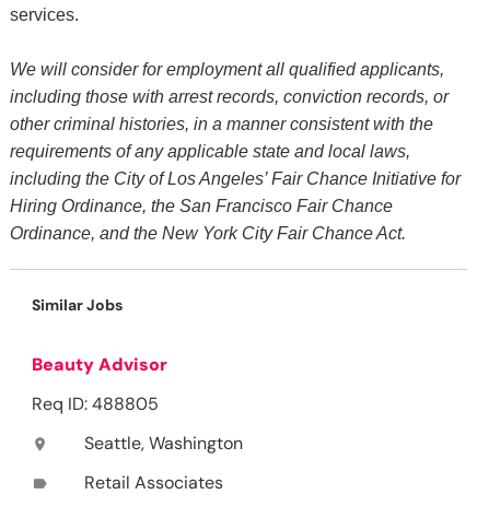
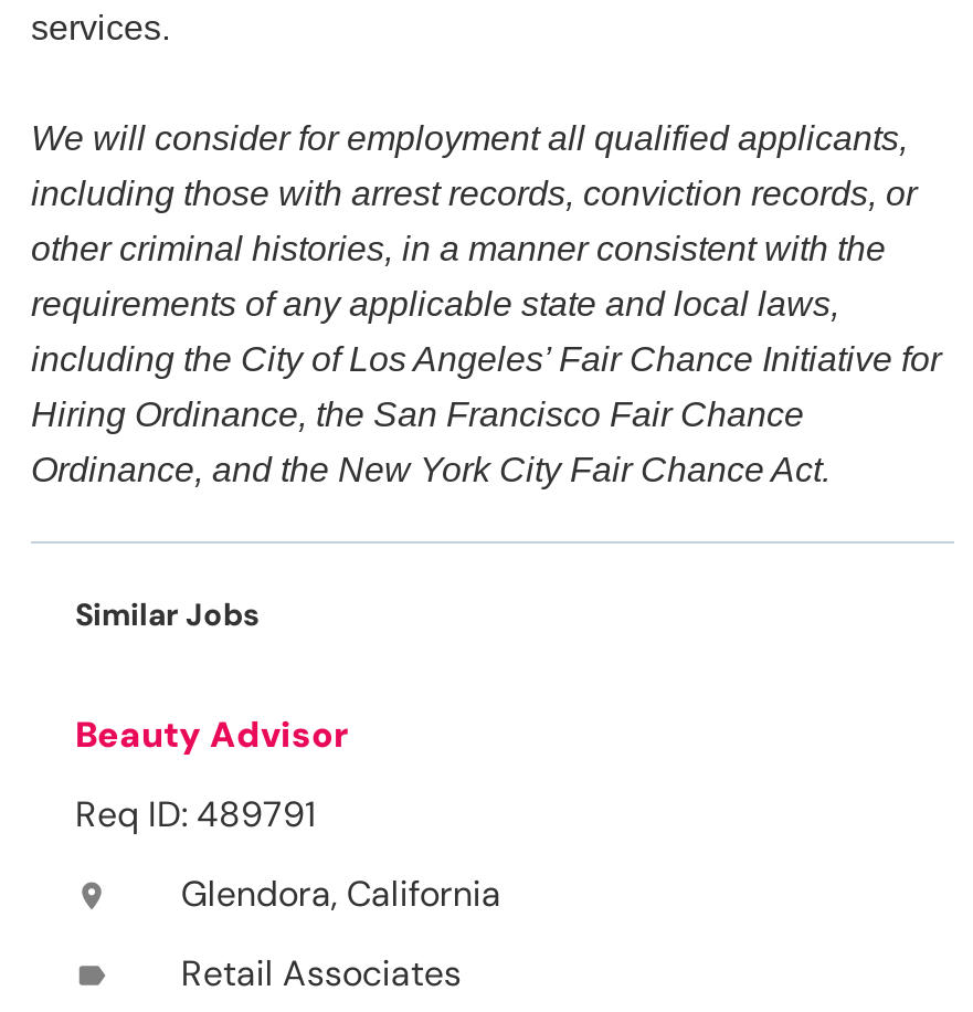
[32,393,159,416] Req ID: 488805 -> [75,791,316,838] Req ID: 489791
[84,432,243,455] Seattle, Washington -> [181,871,501,917] Glendora, California

